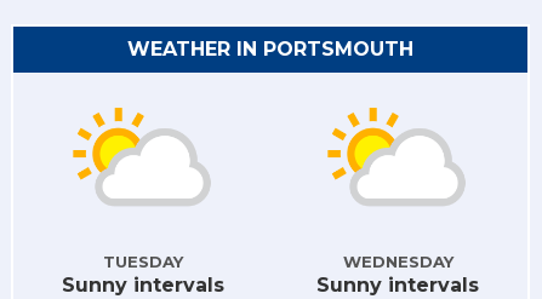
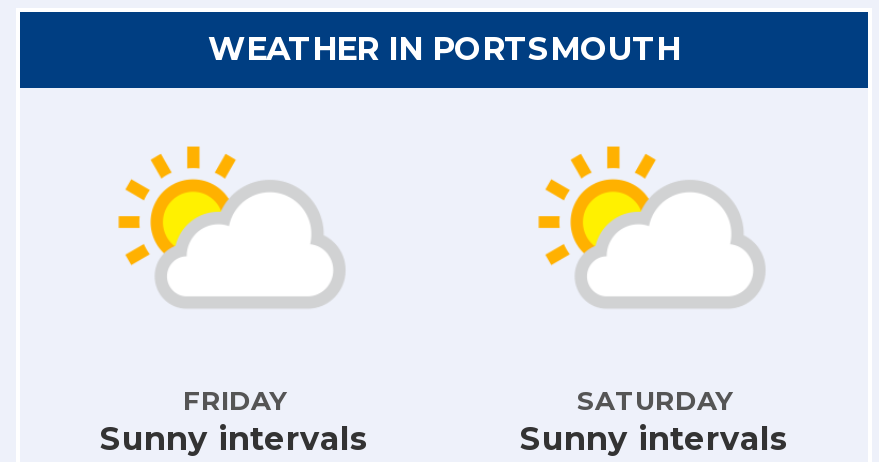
[103,252,183,271] TUESDAY -> [183,384,285,416] FRIDAY
[343,252,453,271] WEDNESDAY -> [577,384,731,416] SATURDAY

